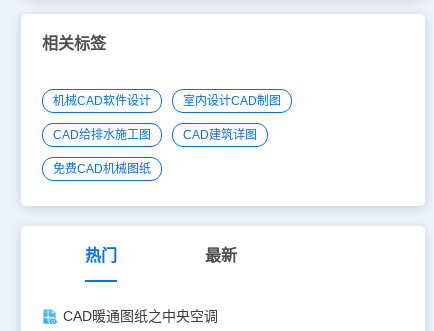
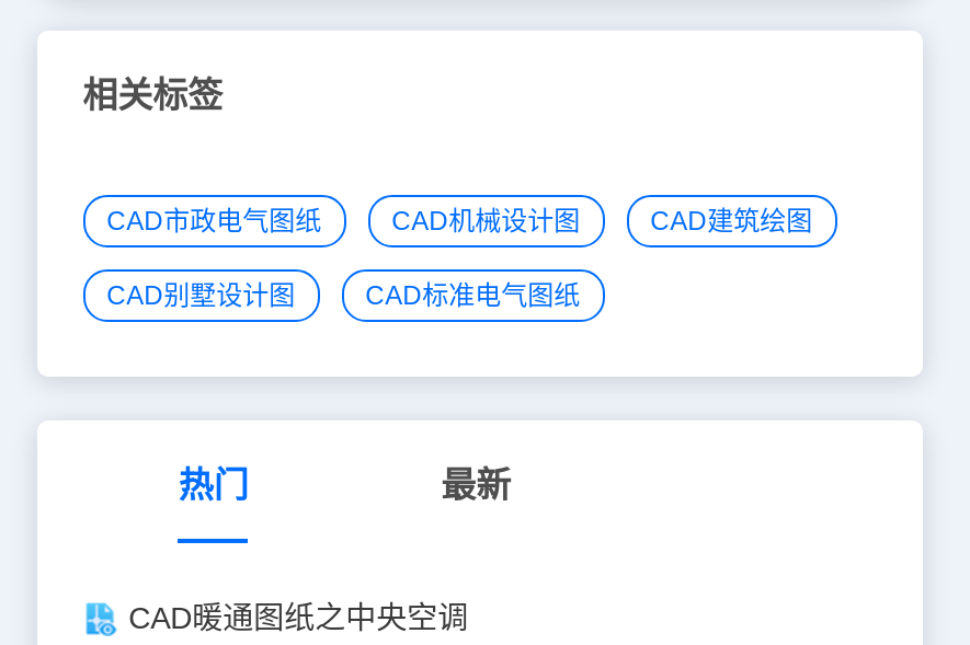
[53,94,281,176] 机械CAD软件设计 | 室内设计CAD制图 | CAD给排水施工图 | CAD建筑详图 | 免费CAD机械图纸 -> [107,205,812,311] CAD市政电气图纸 | CAD机械设计图 | CAD建筑绘图 | CAD别墅设计图 | CAD标准电气图纸

